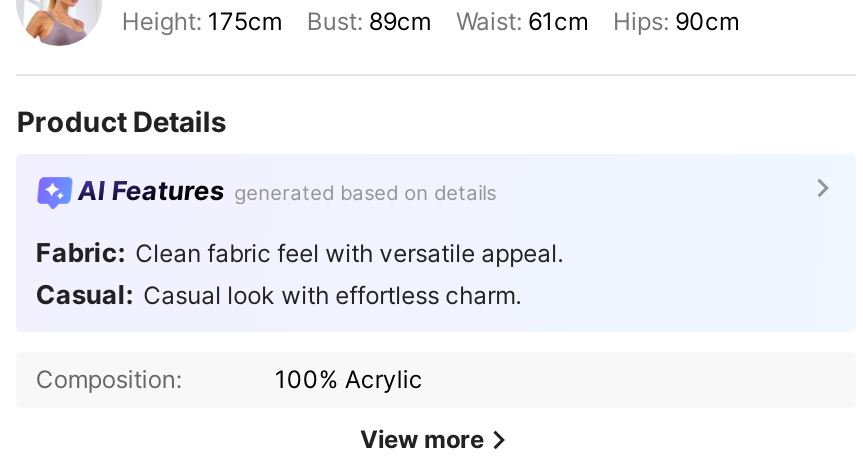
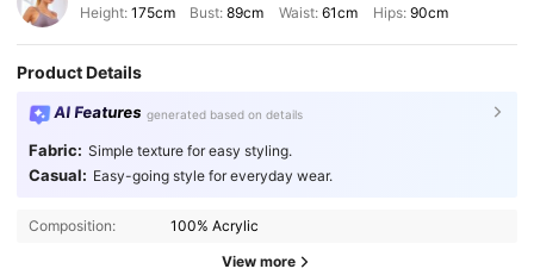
[36,235,563,311] Fabric: Clean fabric feel with versatile appeal. | Casual: Casual look with effortless charm. -> [28,140,332,185] Fabric: Simple texture for easy styling. | Casual: Easy-going style for everyday wear.

